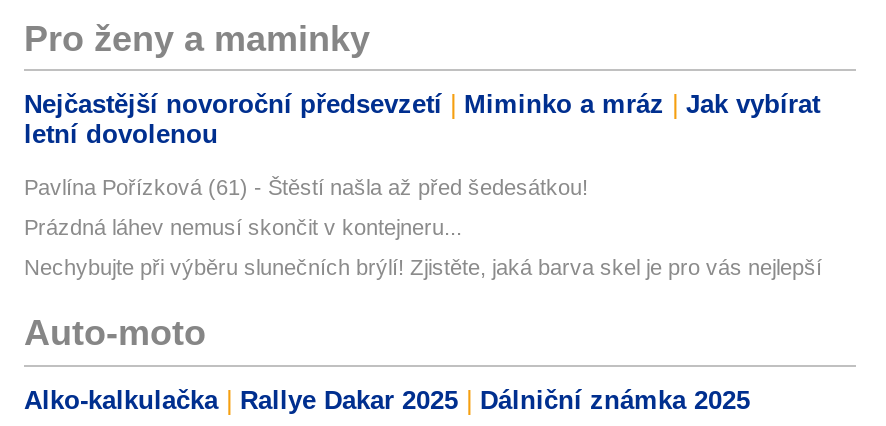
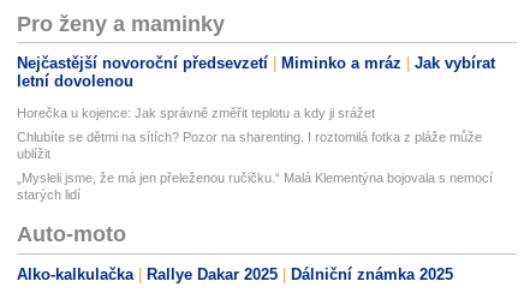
[24,176,588,200] Pavlína Pořízková (61) - Štěstí našla až před šedesátkou! -> [17,106,375,121] Horečka u kojence: Jak správně změřit teplotu a kdy ji srážet
[24,216,462,240] Prázdná láhev nemusí skončit v kontejneru... -> [17,130,482,161] Chlubíte se dětmi na sítích? Pozor na sharenting. I roztomilá fotka z pláže může | ublížit
[24,256,822,280] Nechybujte při výběru slunečních brýlí! Zjistěte, jaká barva skel je pro vás nejlepší -> [17,171,493,202] „Mysleli jsme, že má jen přeleženou ručičku.“ Malá Klementýna bojovala s nemocí | starých lidí

